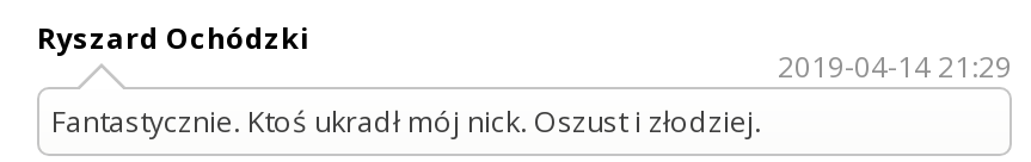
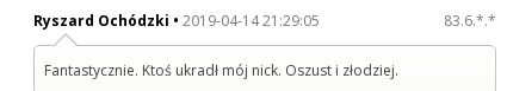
[778,47,1012,88] 2019-04-14 21:29 -> [183,11,496,31] 2019-04-14 21:29:05 | 83.6.*.*

